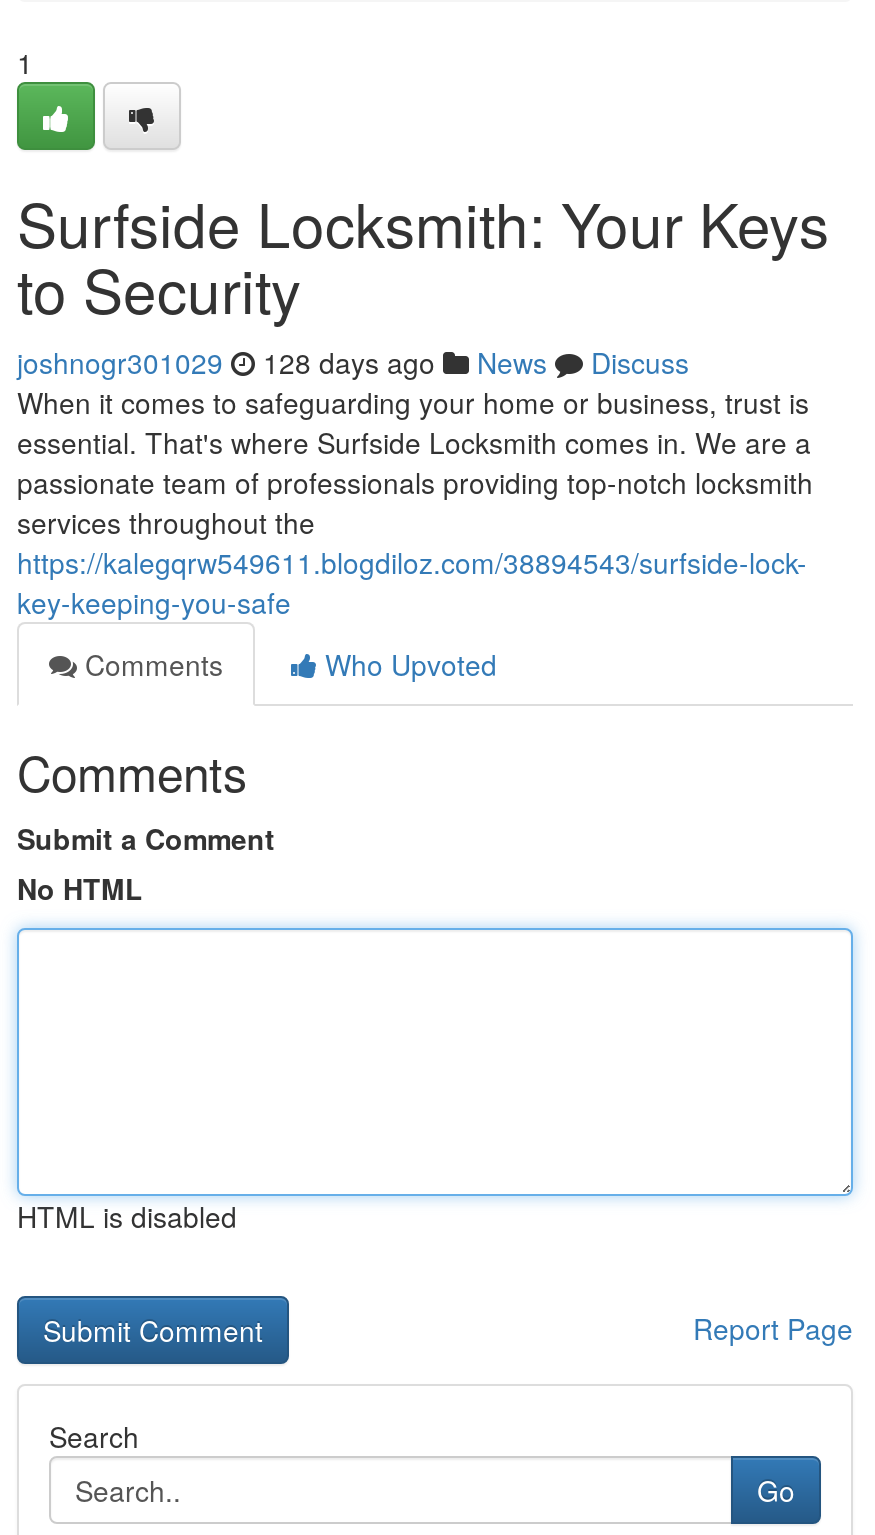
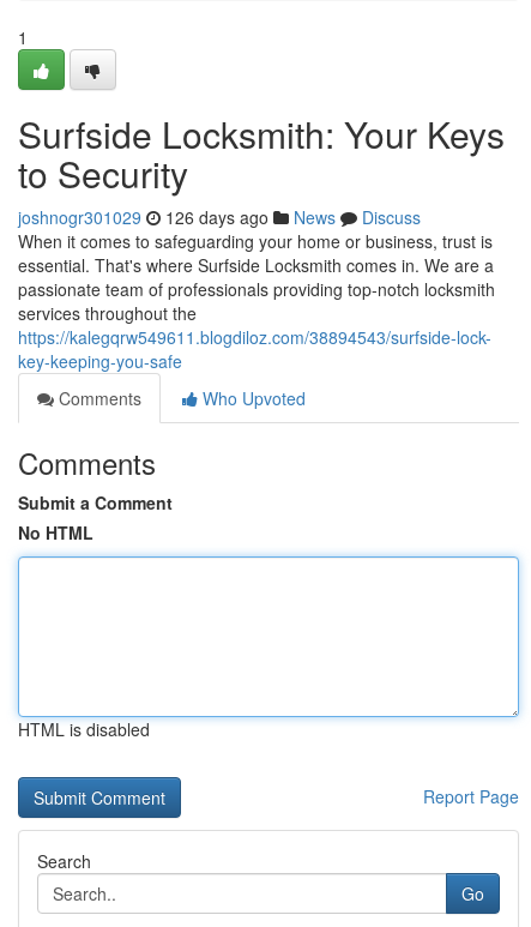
[17,342,689,382] joshnogr301029 128 days ago News Discuss -> [18,205,421,229] joshnogr301029 126 days ago News Discuss

